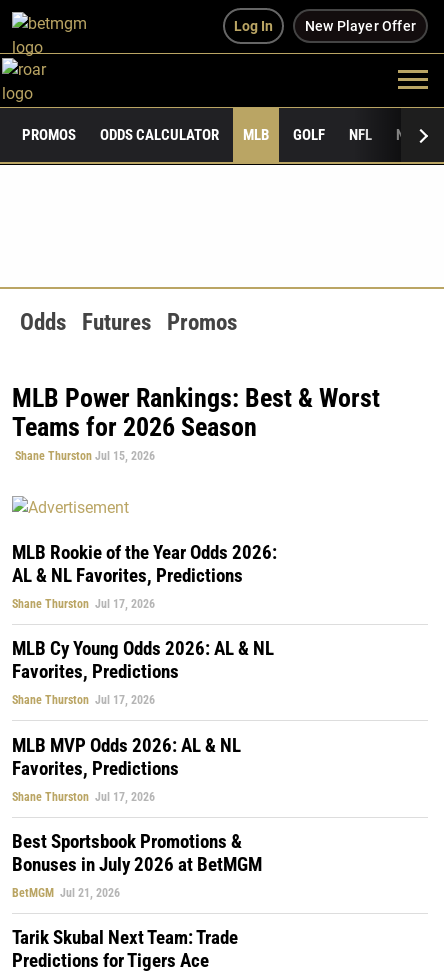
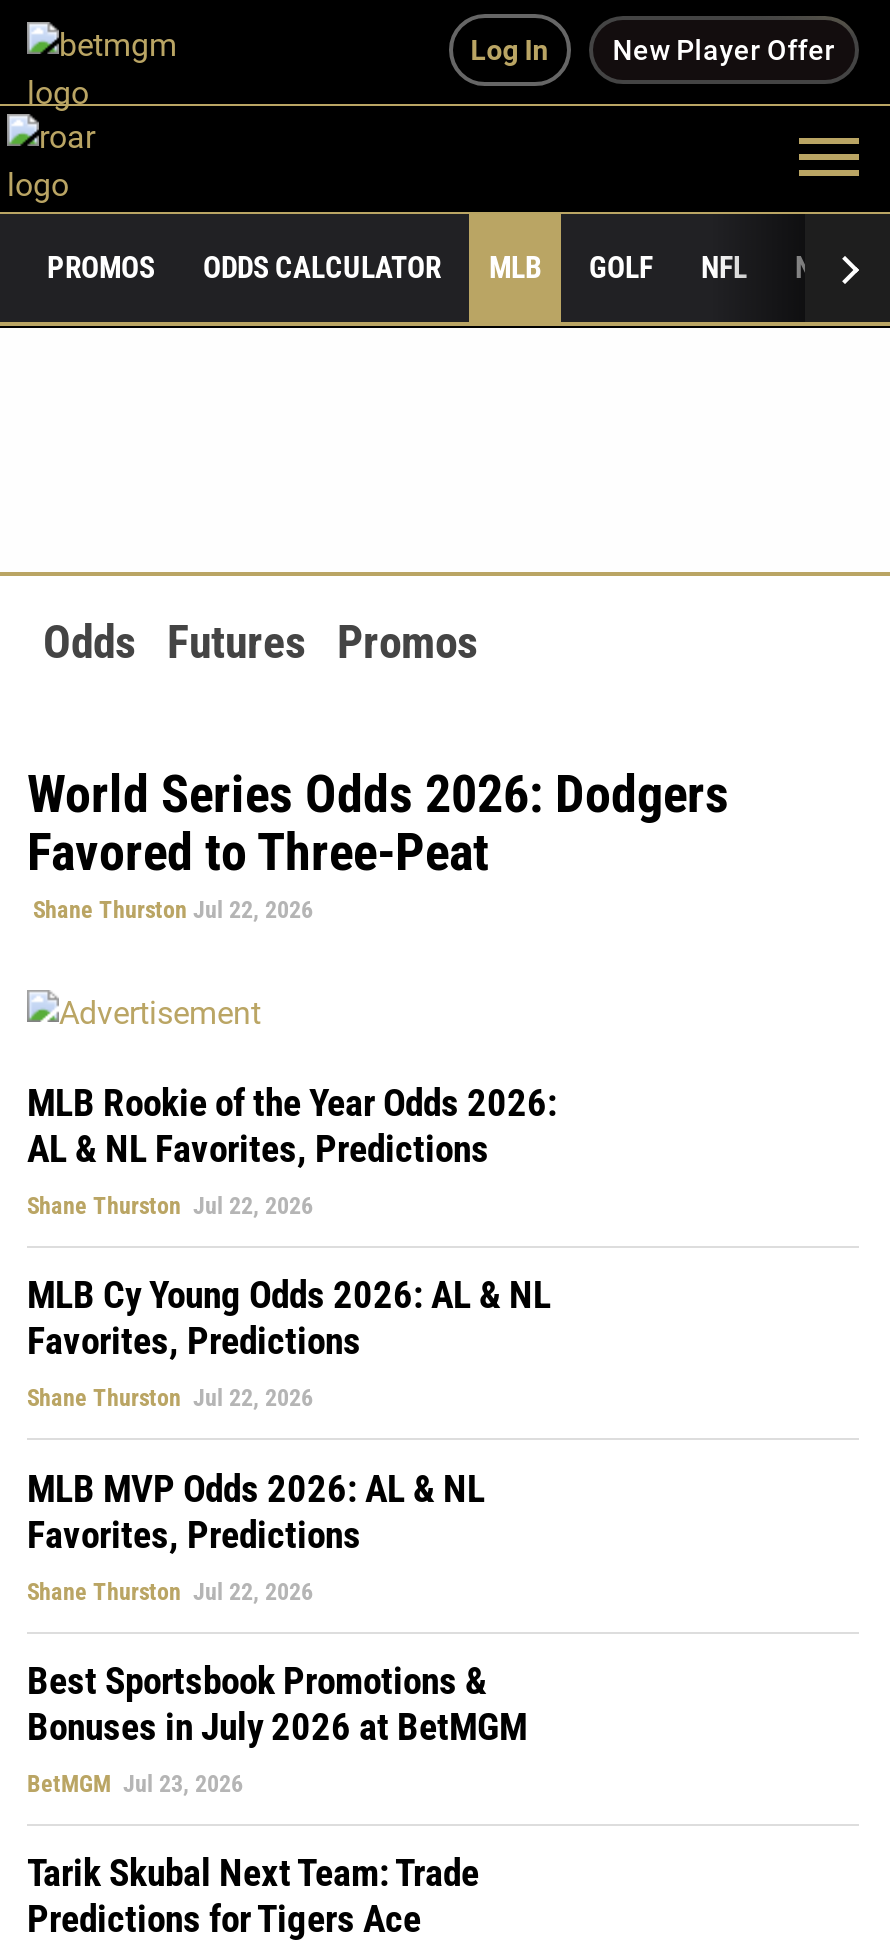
[12,383,380,463] MLB Power Rankings: Best & Worst | Teams for 2026 Season | Shane Thurston Jul 15, 2026 -> [27,764,729,924] World Series Odds 2026: Dodgers | Favored to Three-Peat | Shane Thurston Jul 22, 2026
[12,597,155,611] Shane Thurston Jul 17, 2026 -> [27,1192,313,1220] Shane Thurston Jul 22, 2026
[12,693,155,707] Shane Thurston Jul 17, 2026 -> [27,1384,313,1412] Shane Thurston Jul 22, 2026
[12,789,155,803] Shane Thurston Jul 17, 2026 -> [27,1577,313,1605] Shane Thurston Jul 22, 2026
[12,886,120,900] BetMGM Jul 21, 2026 -> [27,1770,243,1798] BetMGM Jul 23, 2026

